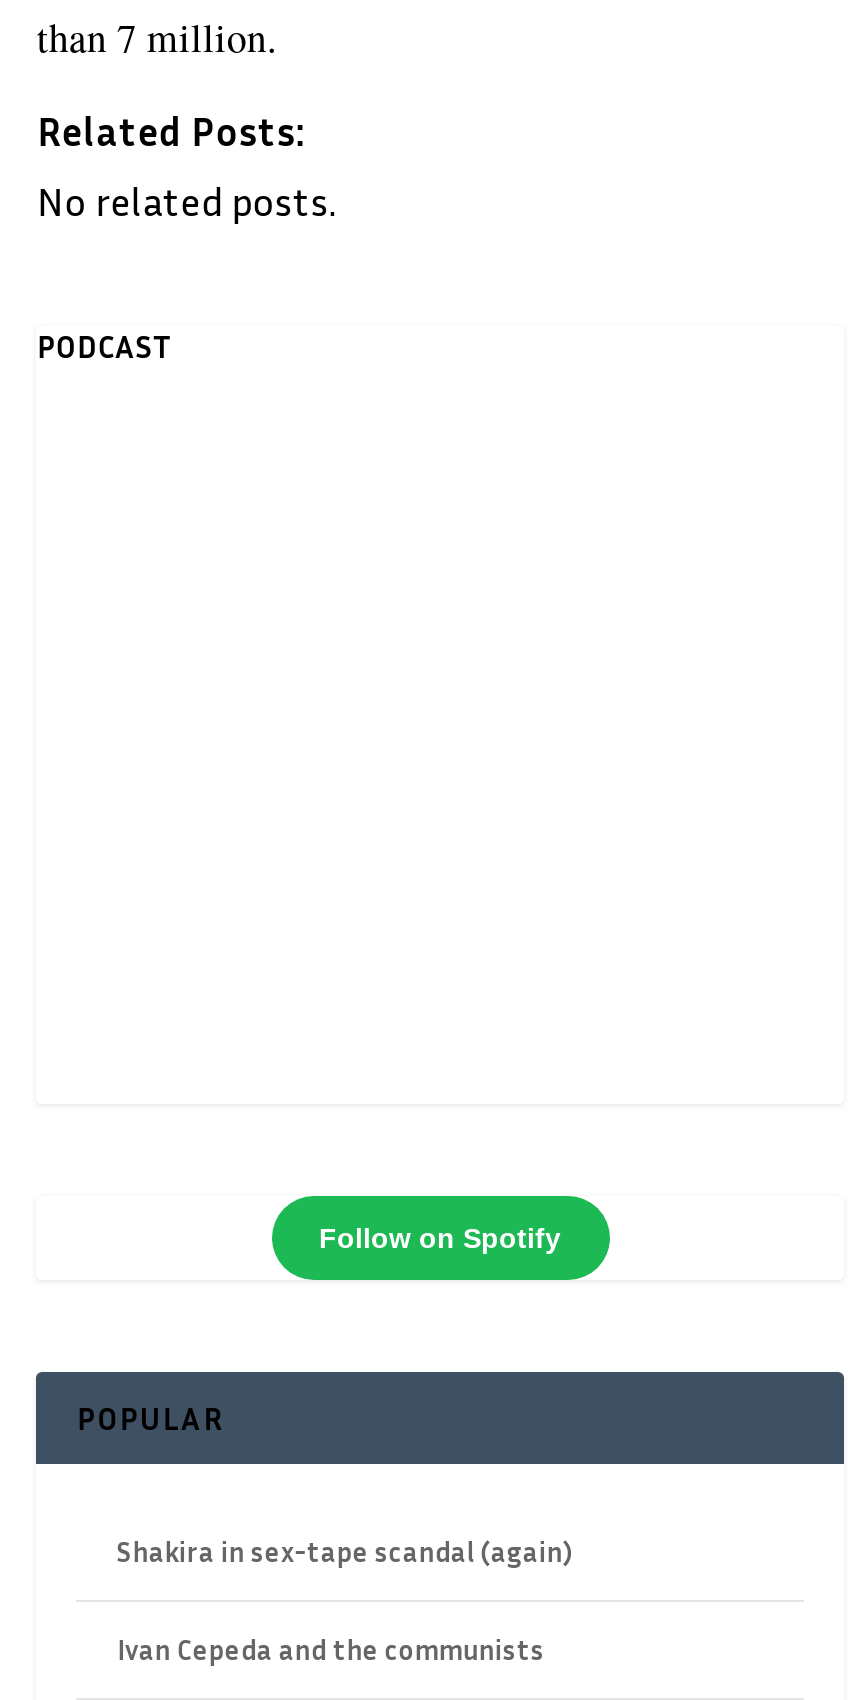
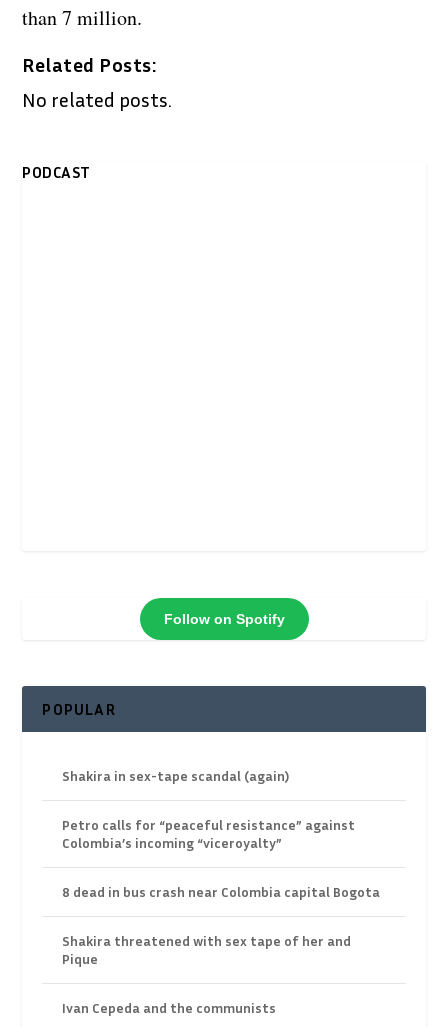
none -> [62,816,380,967] Petro calls for “peaceful resistance” against | Colombia’s incoming “viceroyalty” | 8 dead in bus crash near Colombia capital Bogota | Shakira threatened with sex tape of her and | Pique

